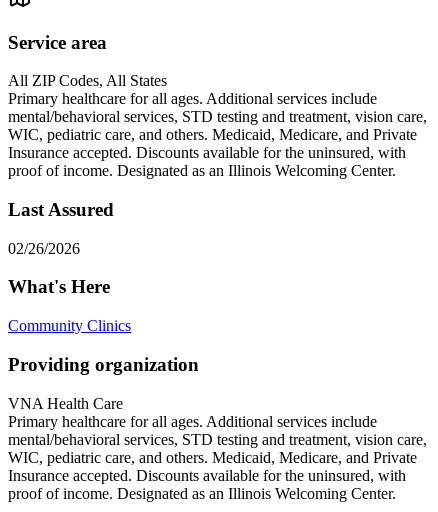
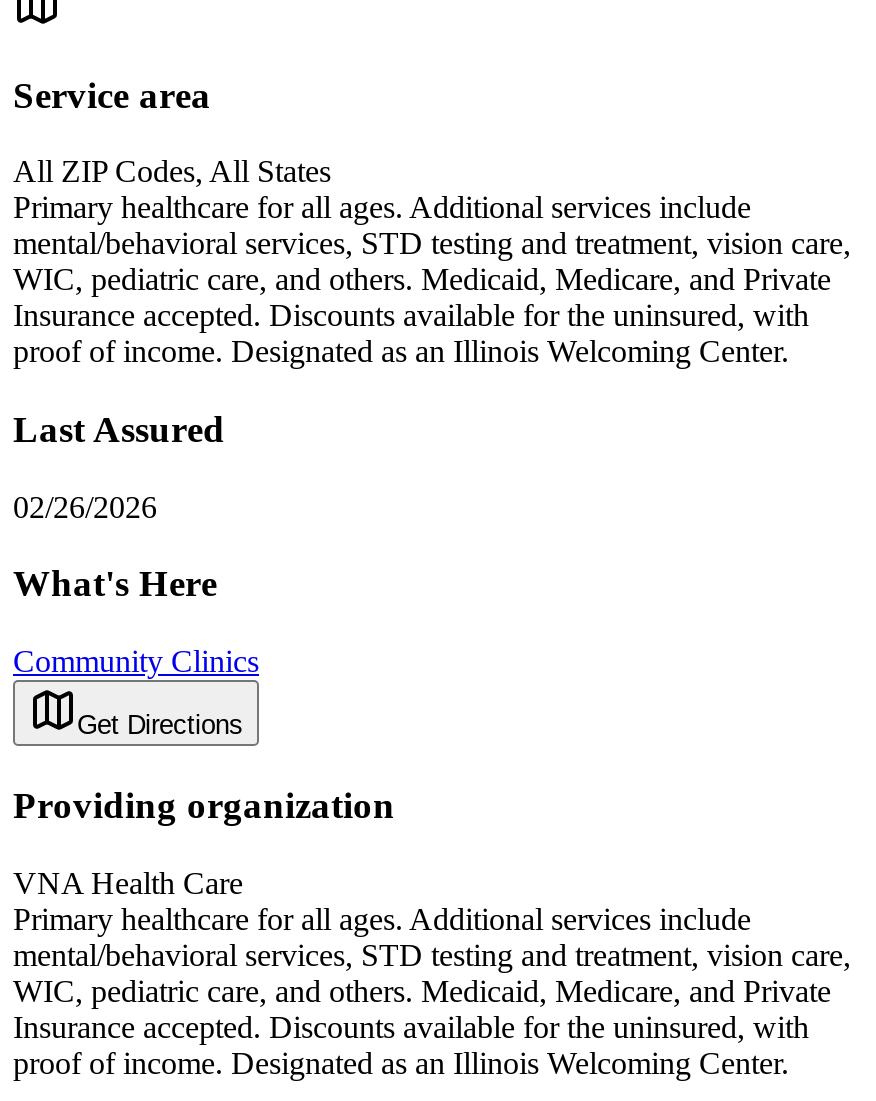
none -> [77,710,243,740] Get Directions

